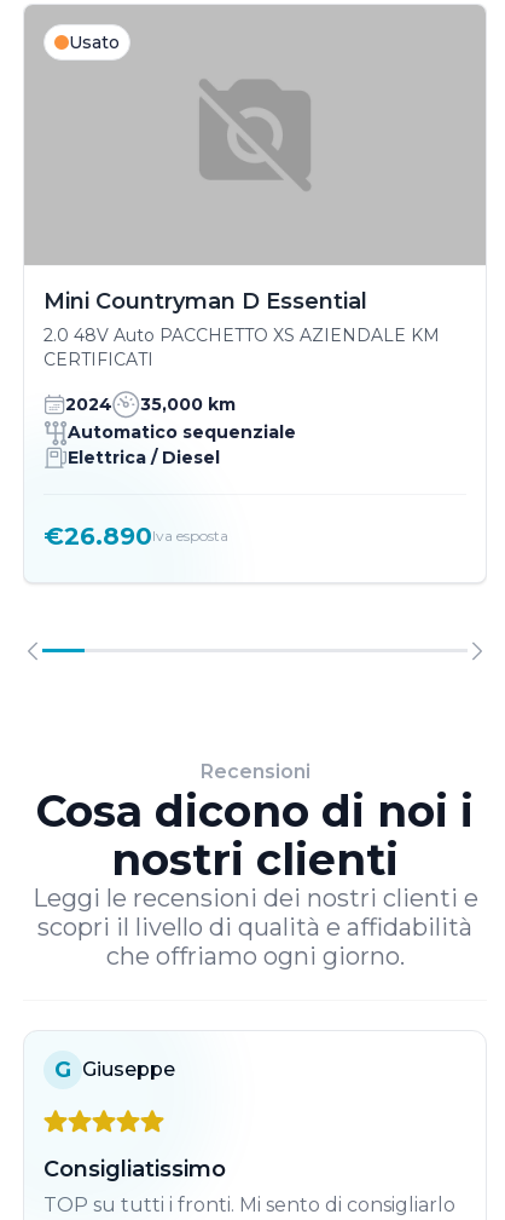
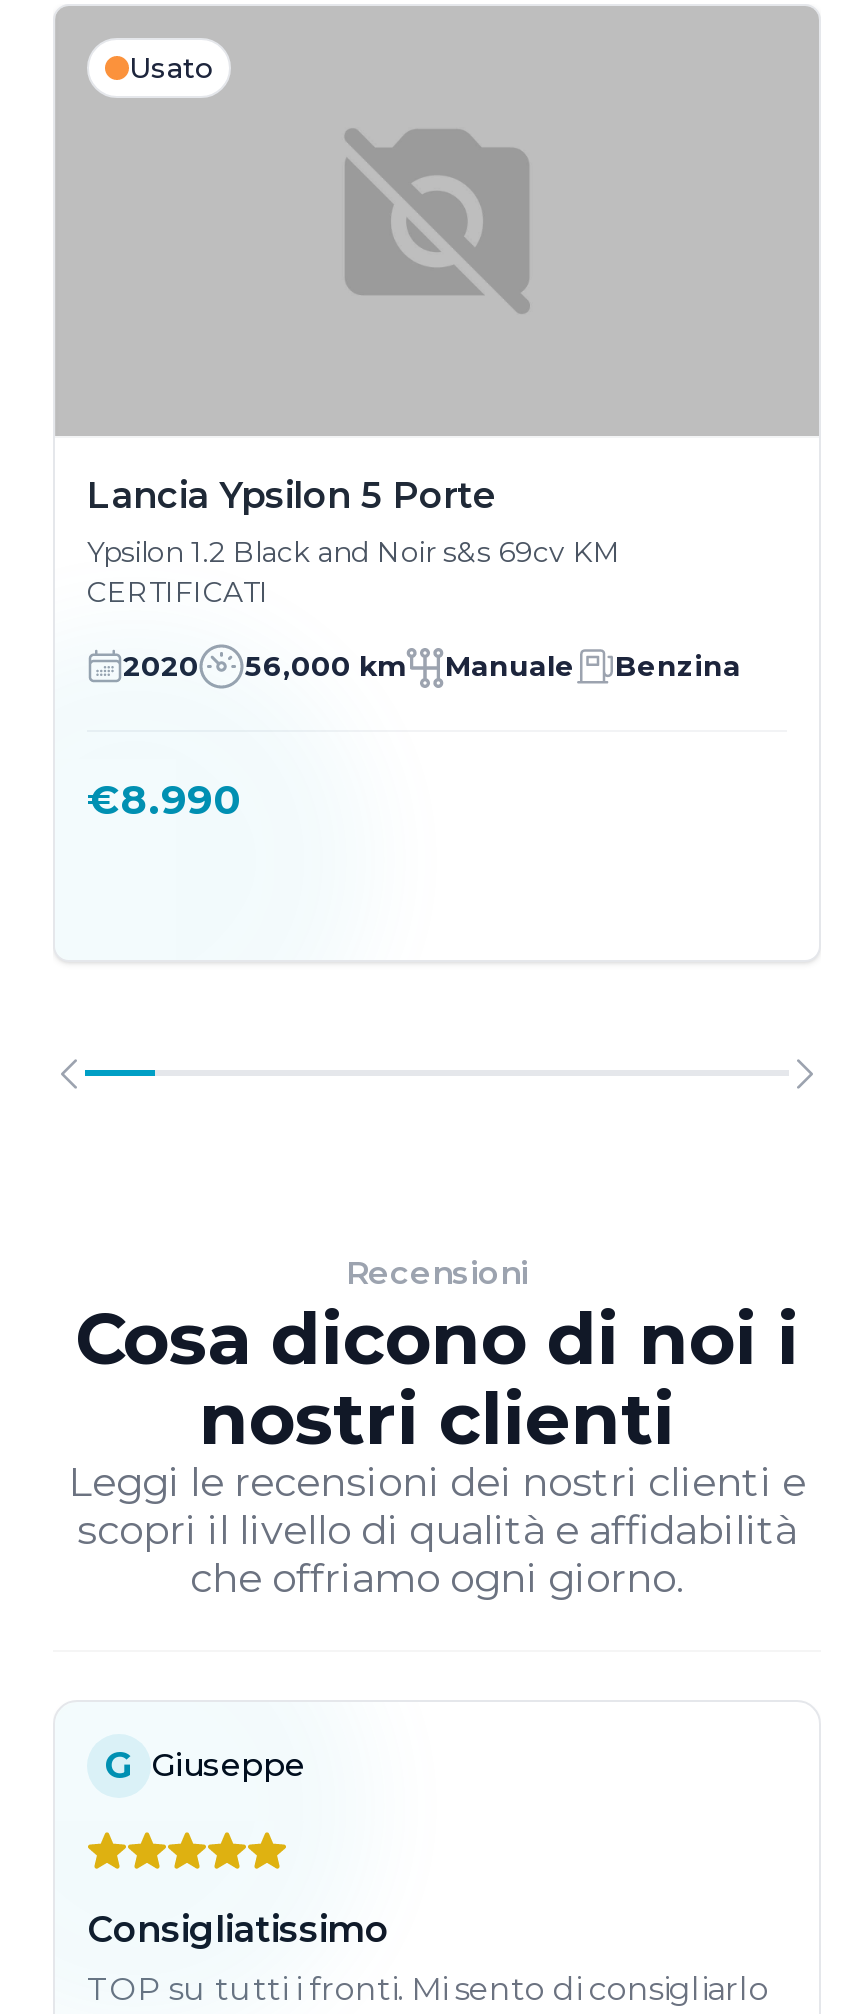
[43,288,440,346] Mini Countryman D Essential | 2.0 48V Auto PACCHETTO XS AZIENDALE KM -> [87,474,621,570] Lancia Ypsilon 5 Porte | Ypsilon 1.2 Black and Noir s&s 69cv KM
[65,394,296,468] 2024 | 35,000 km | Automatico sequenziale | Elettrica / Diesel -> [123,649,741,685] 2020 | 56,000 km | Manuale | Benzina
[43,521,228,550] €26.890Iva esposta -> [87,776,241,824] €8.990

